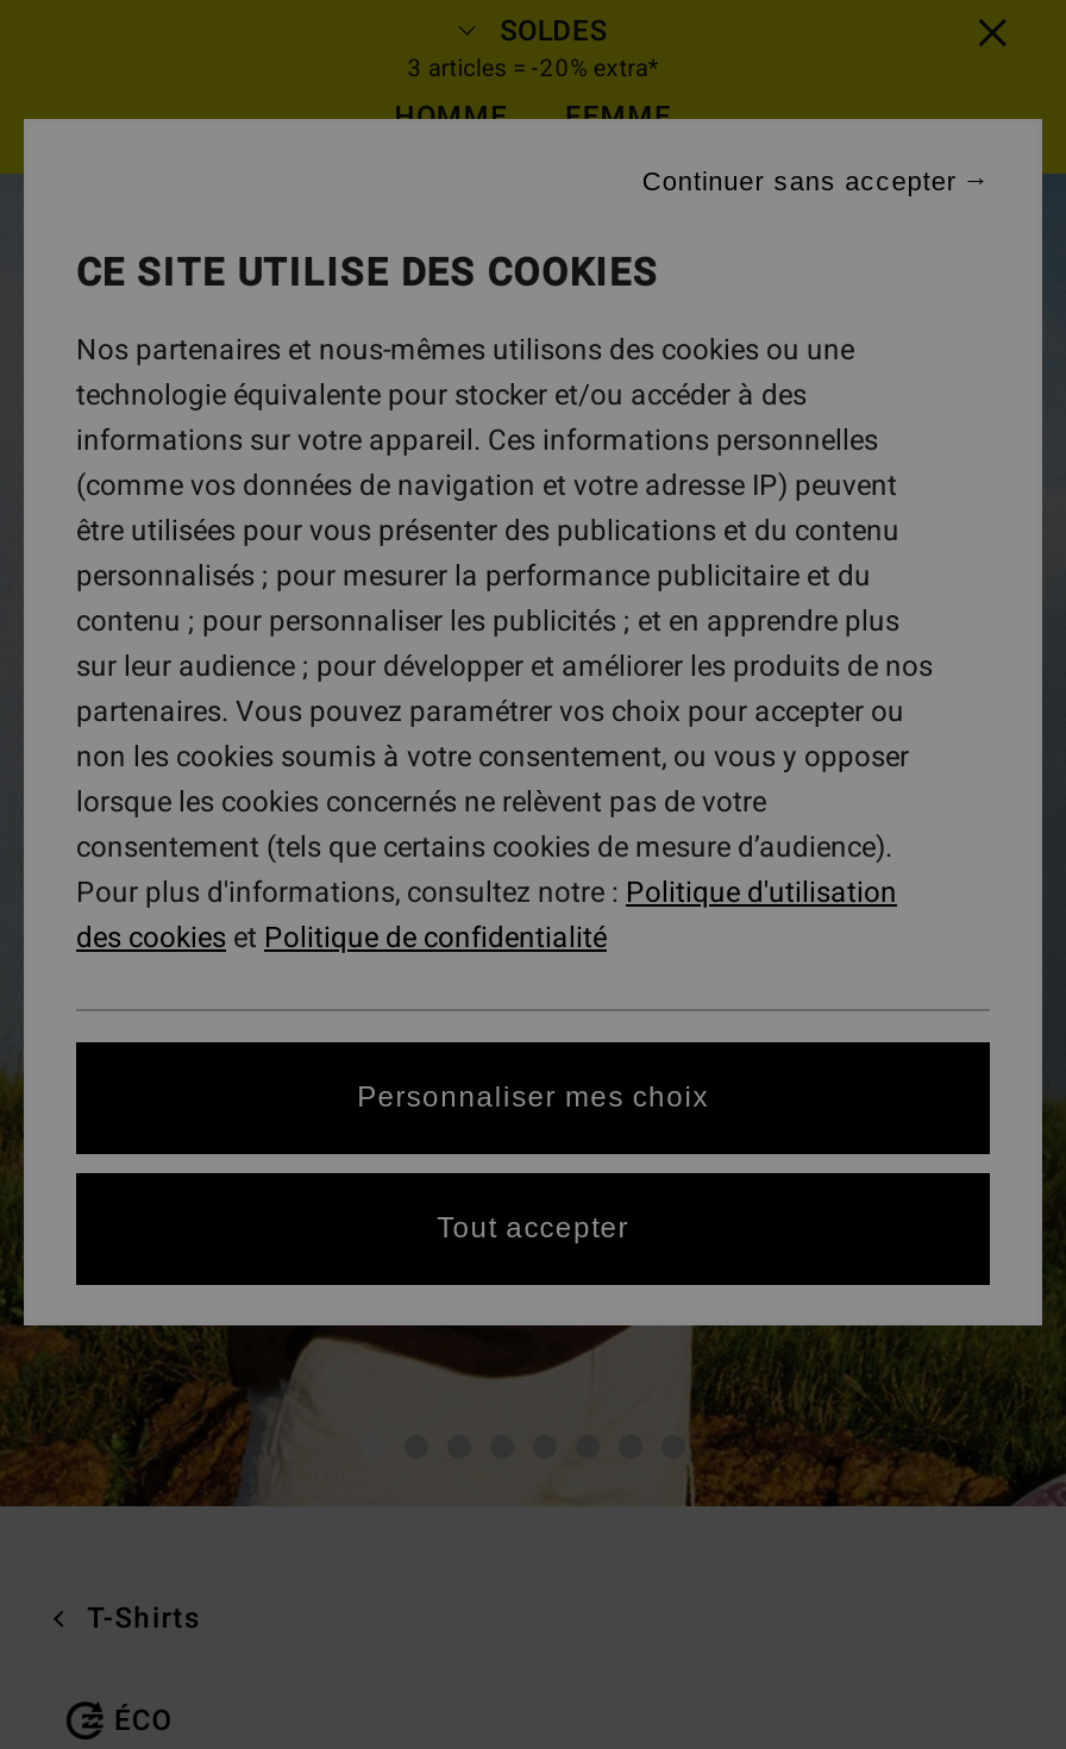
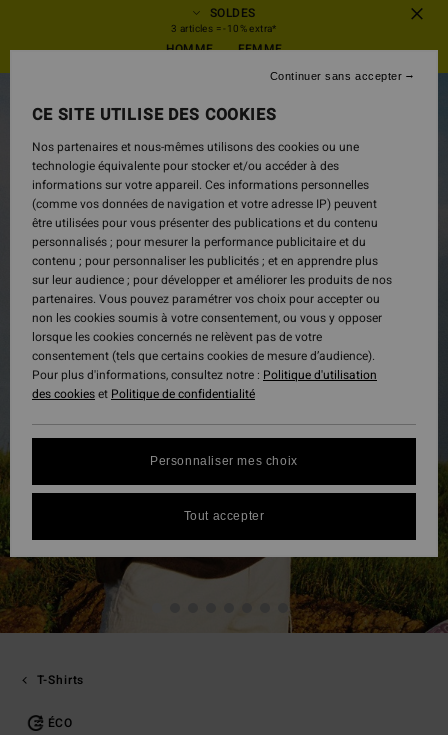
[407,52,659,86] 3 articles = -20% extra* -> [171,22,277,36] 3 articles = -10% extra*

